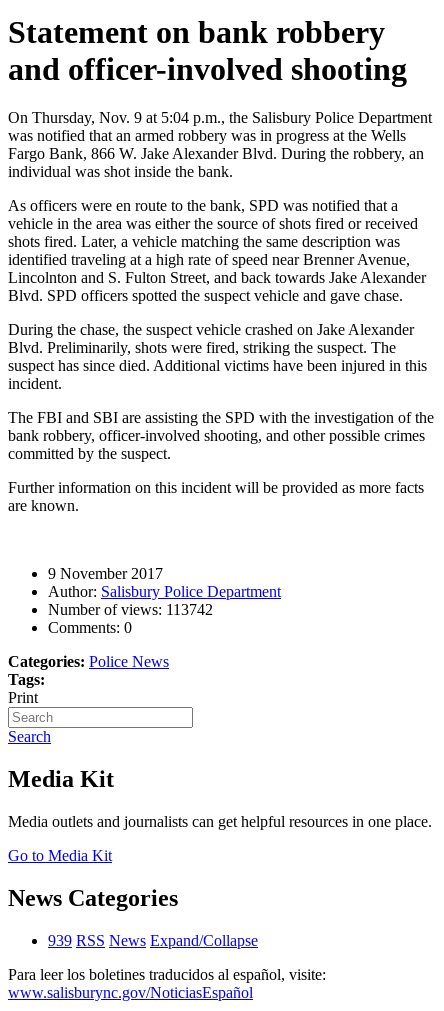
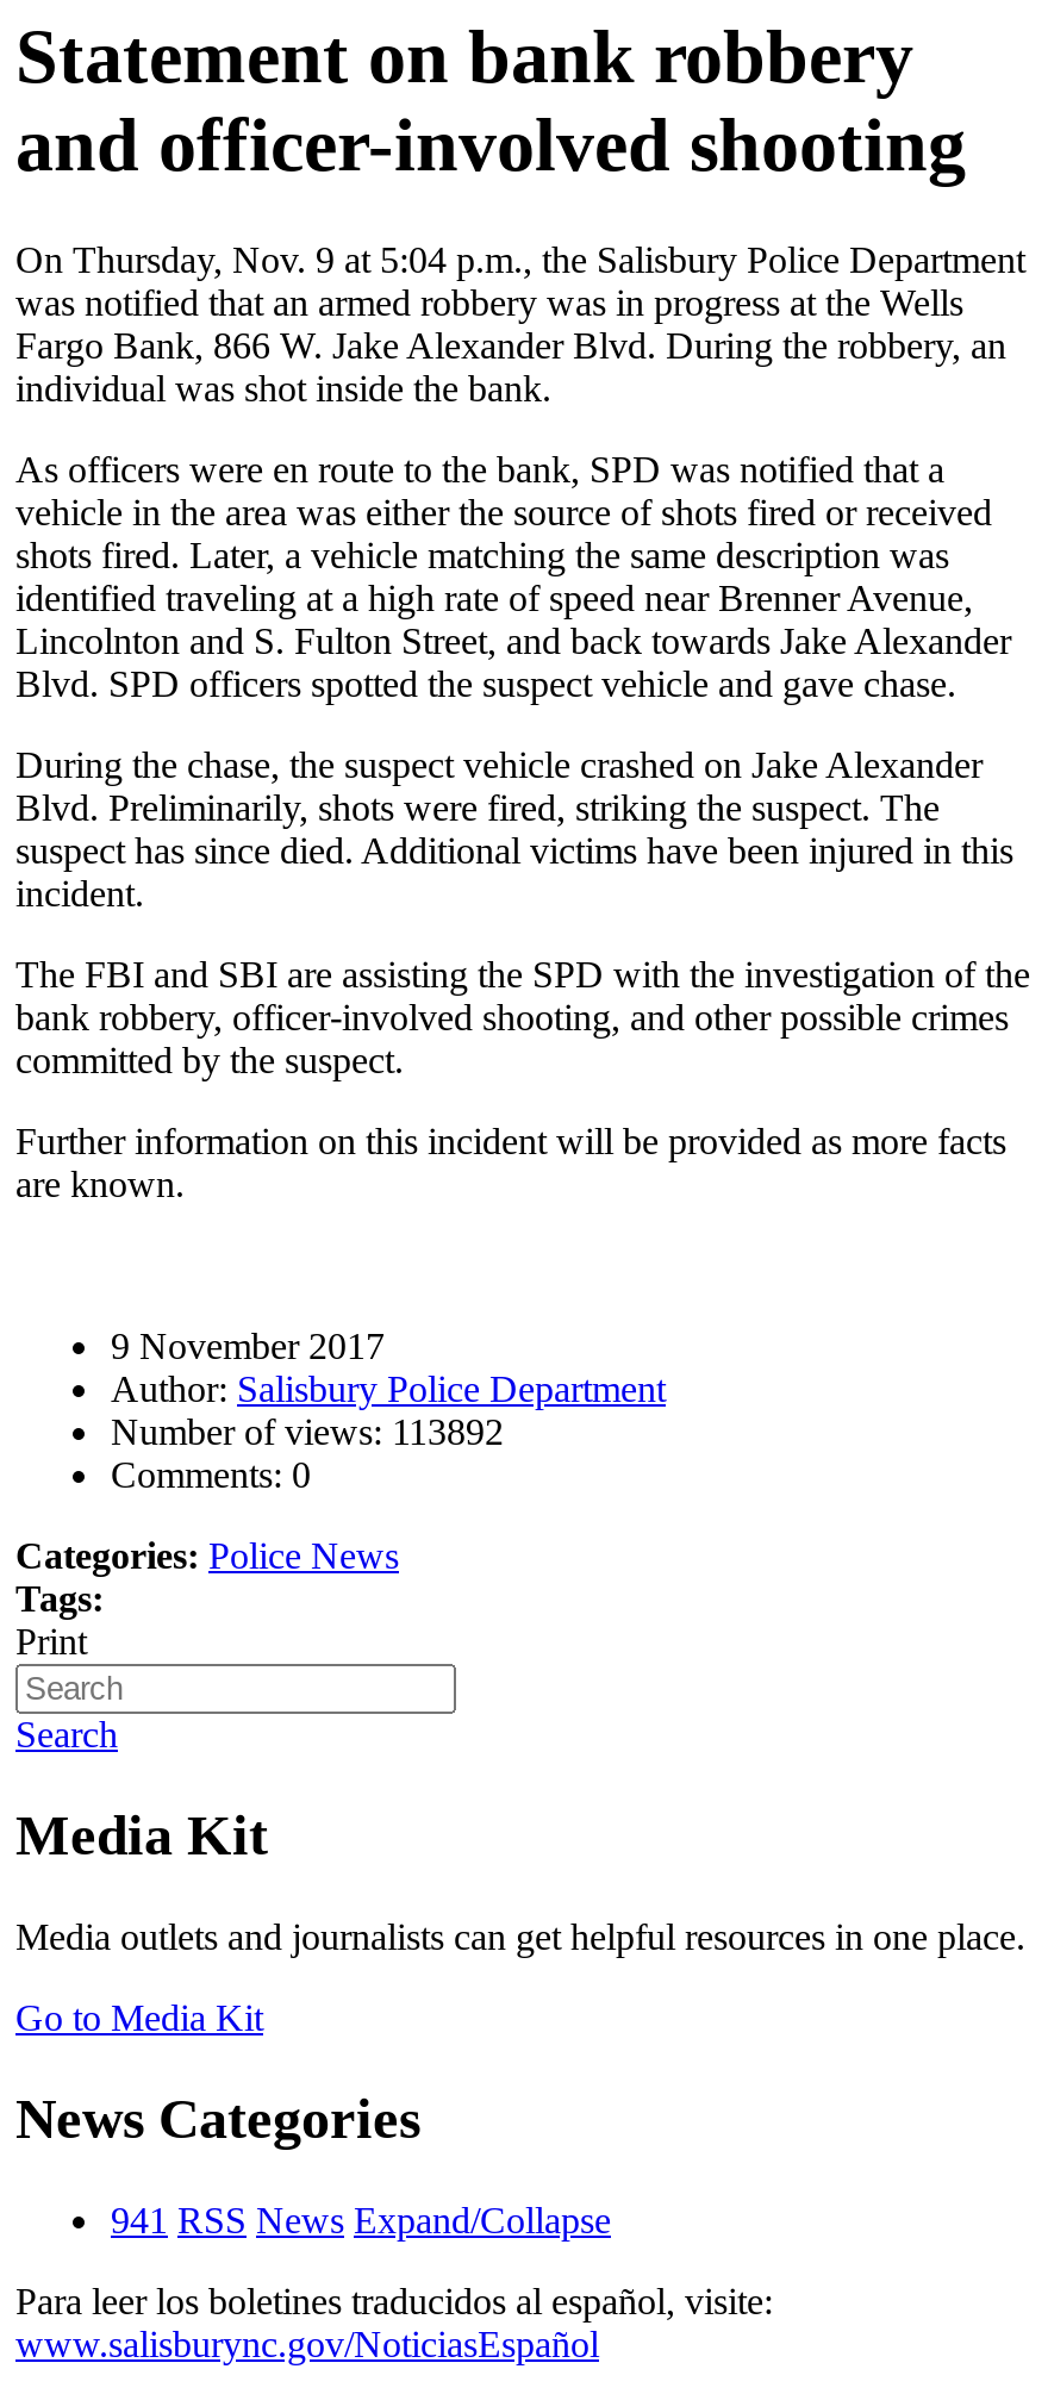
[48,601,213,618] Number of views: 113742 -> [111,1412,504,1453] Number of views: 113892
[48,932,258,949] 939 RSS News Expand/Collapse -> [111,2200,611,2240] 941 RSS News Expand/Collapse

